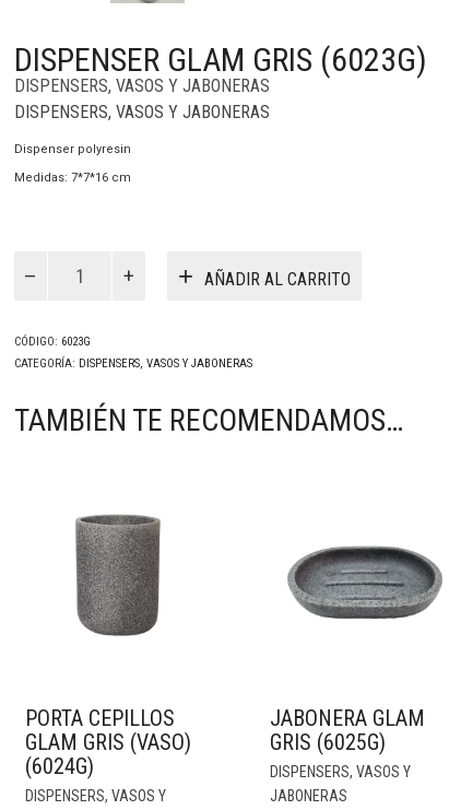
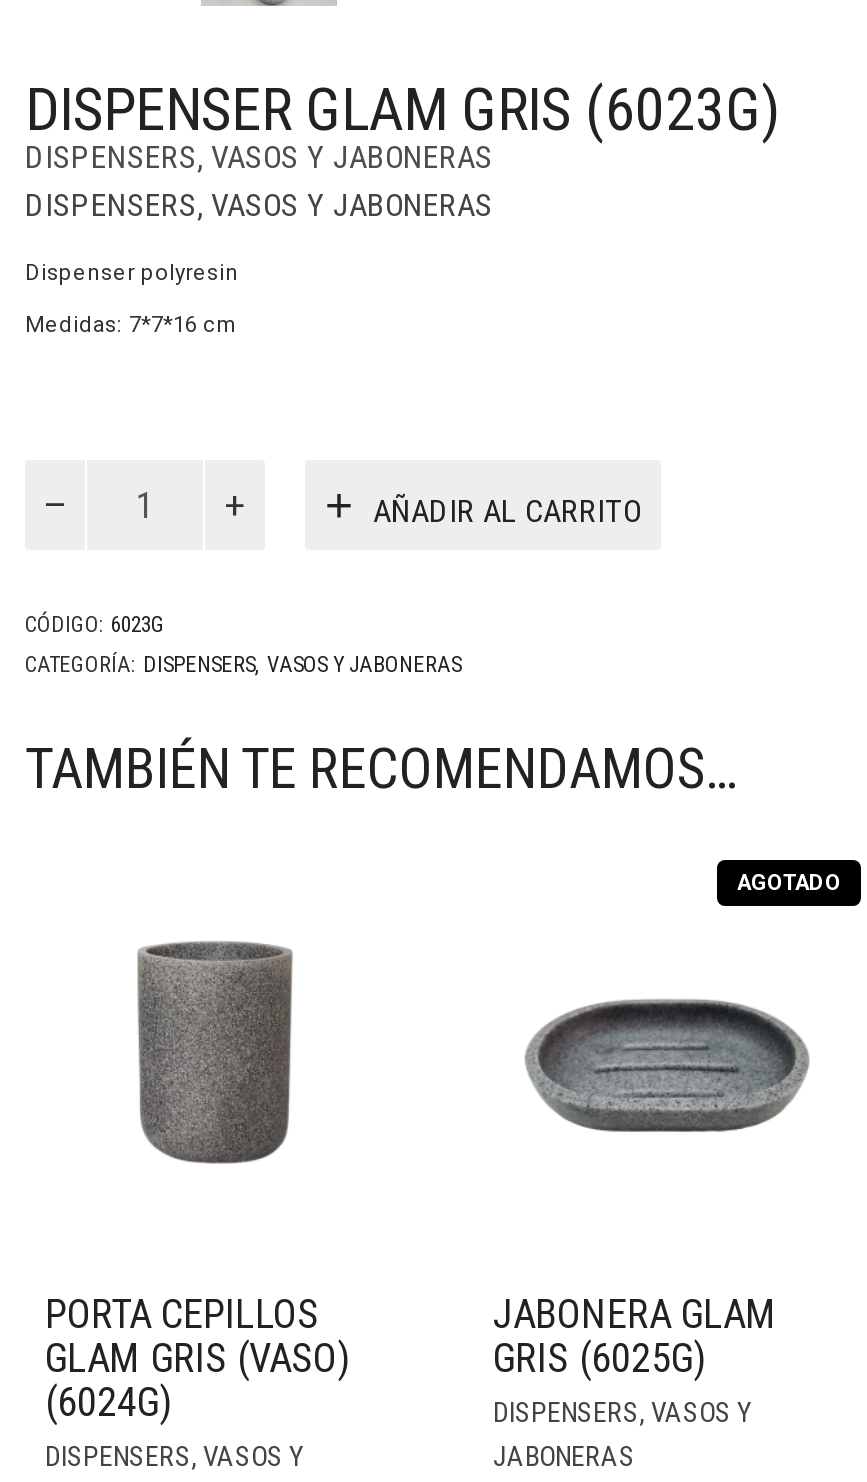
none -> [737,871,841,897] AGOTADO

